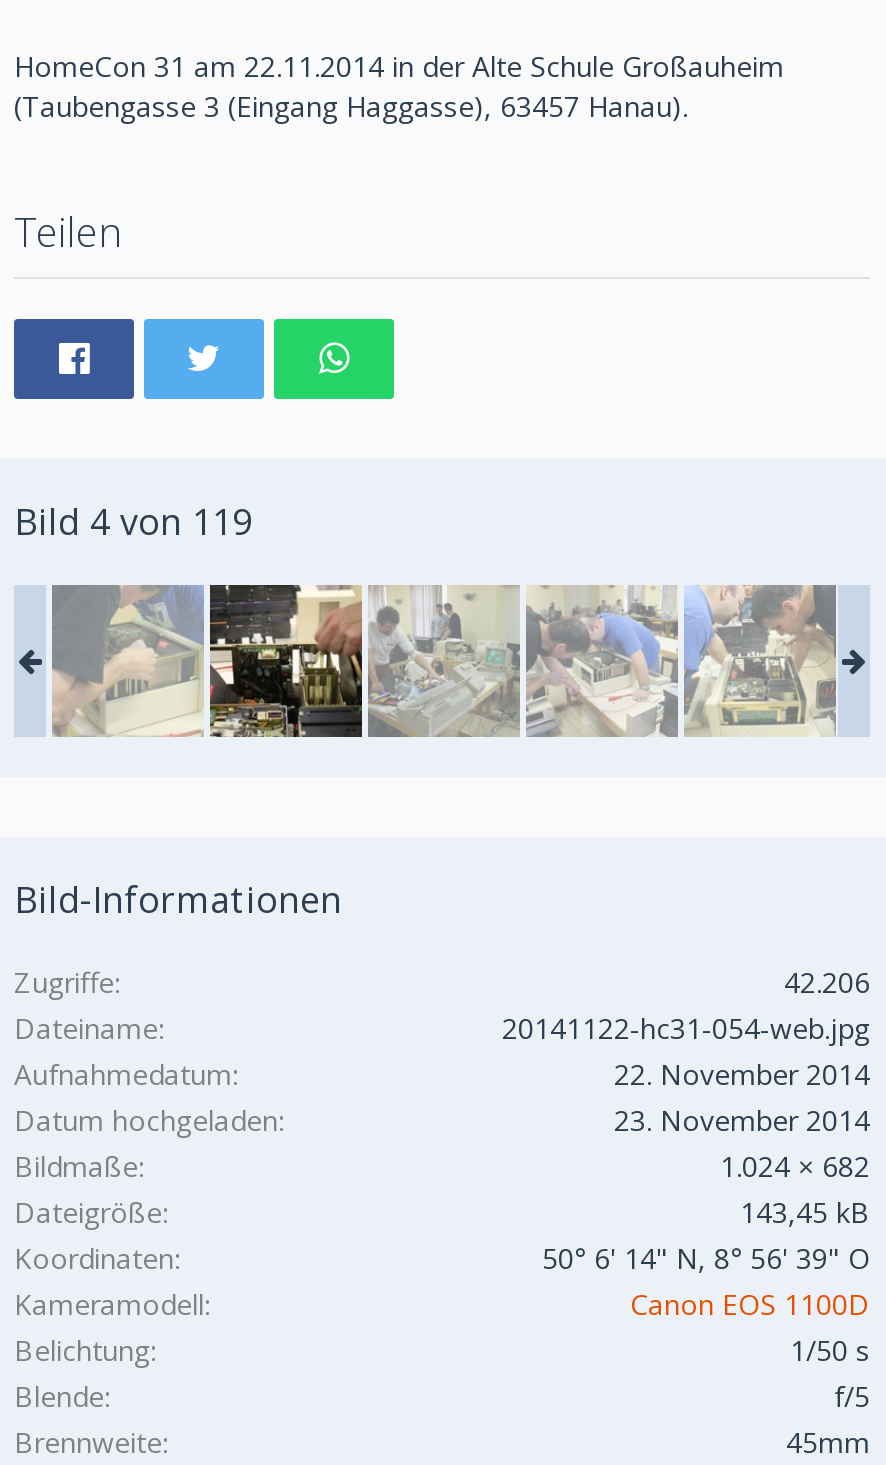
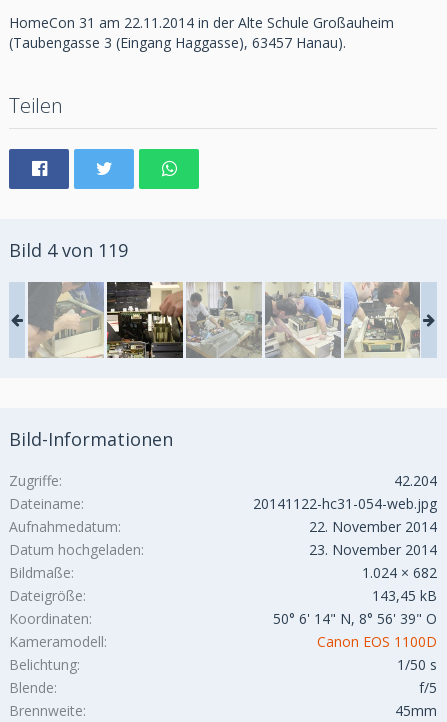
[784,963,870,1001] 42.206 -> [394,471,437,490] 42.204

